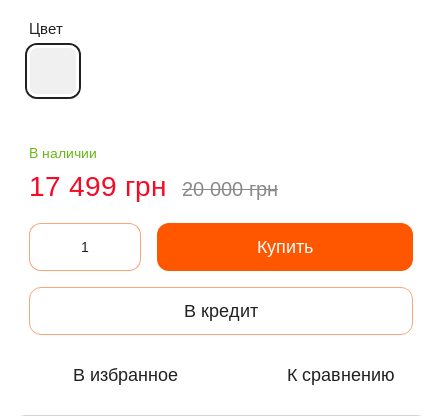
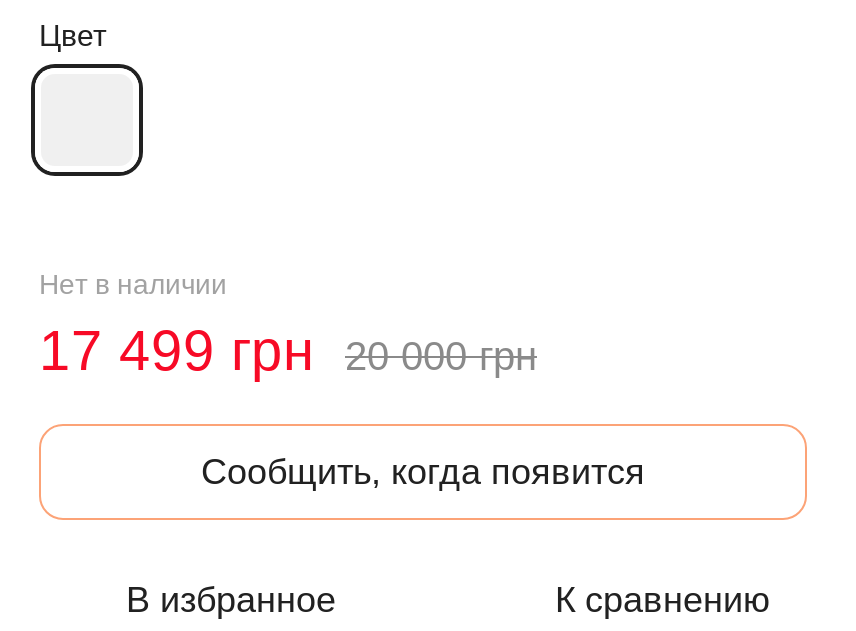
[29,145,97,161] В наличии -> [39,268,227,300] Нет в наличии
[184,237,313,320] Купить | В кредит -> [201,452,645,492] Сообщить, когда появится

